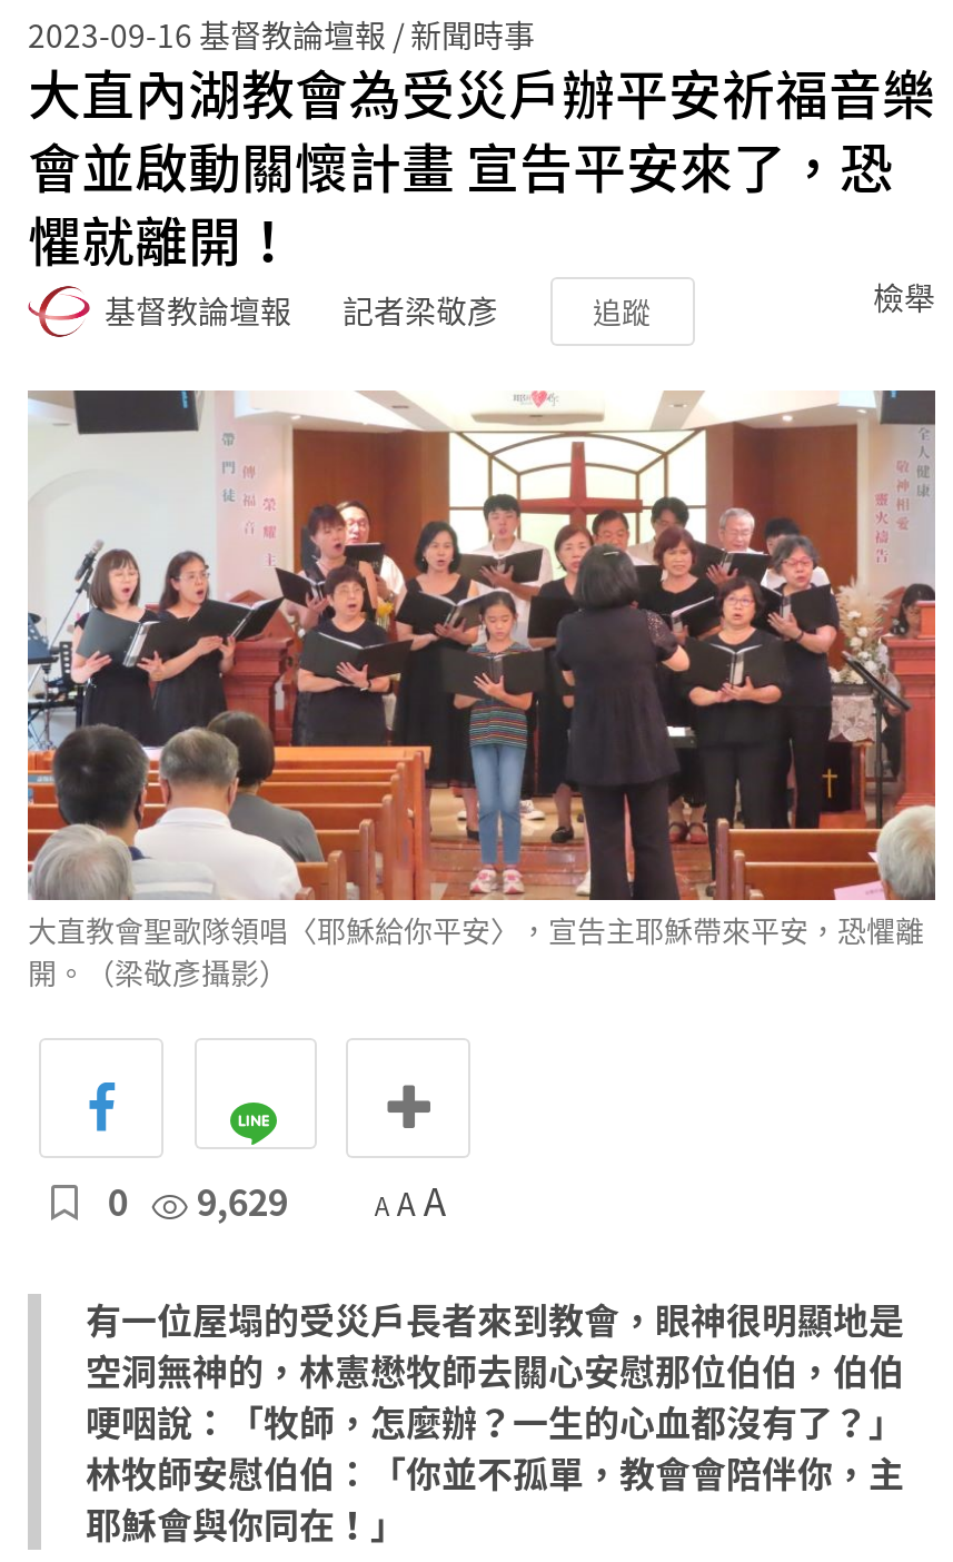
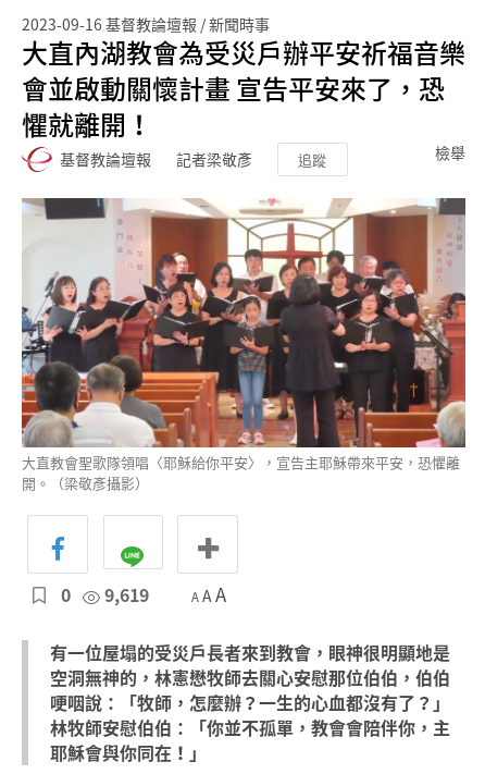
[99,1174,446,1228] 0 9,629 A A A -> [56,582,226,608] 0 9,619 A A A

